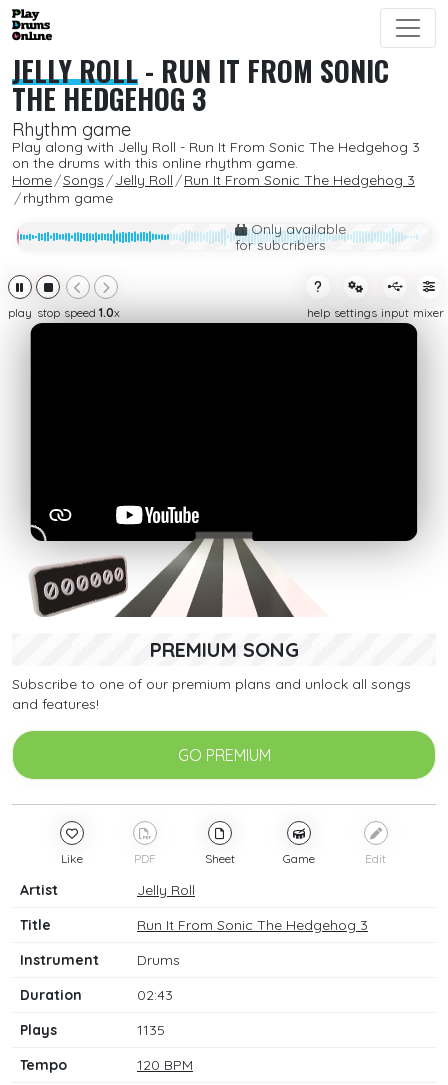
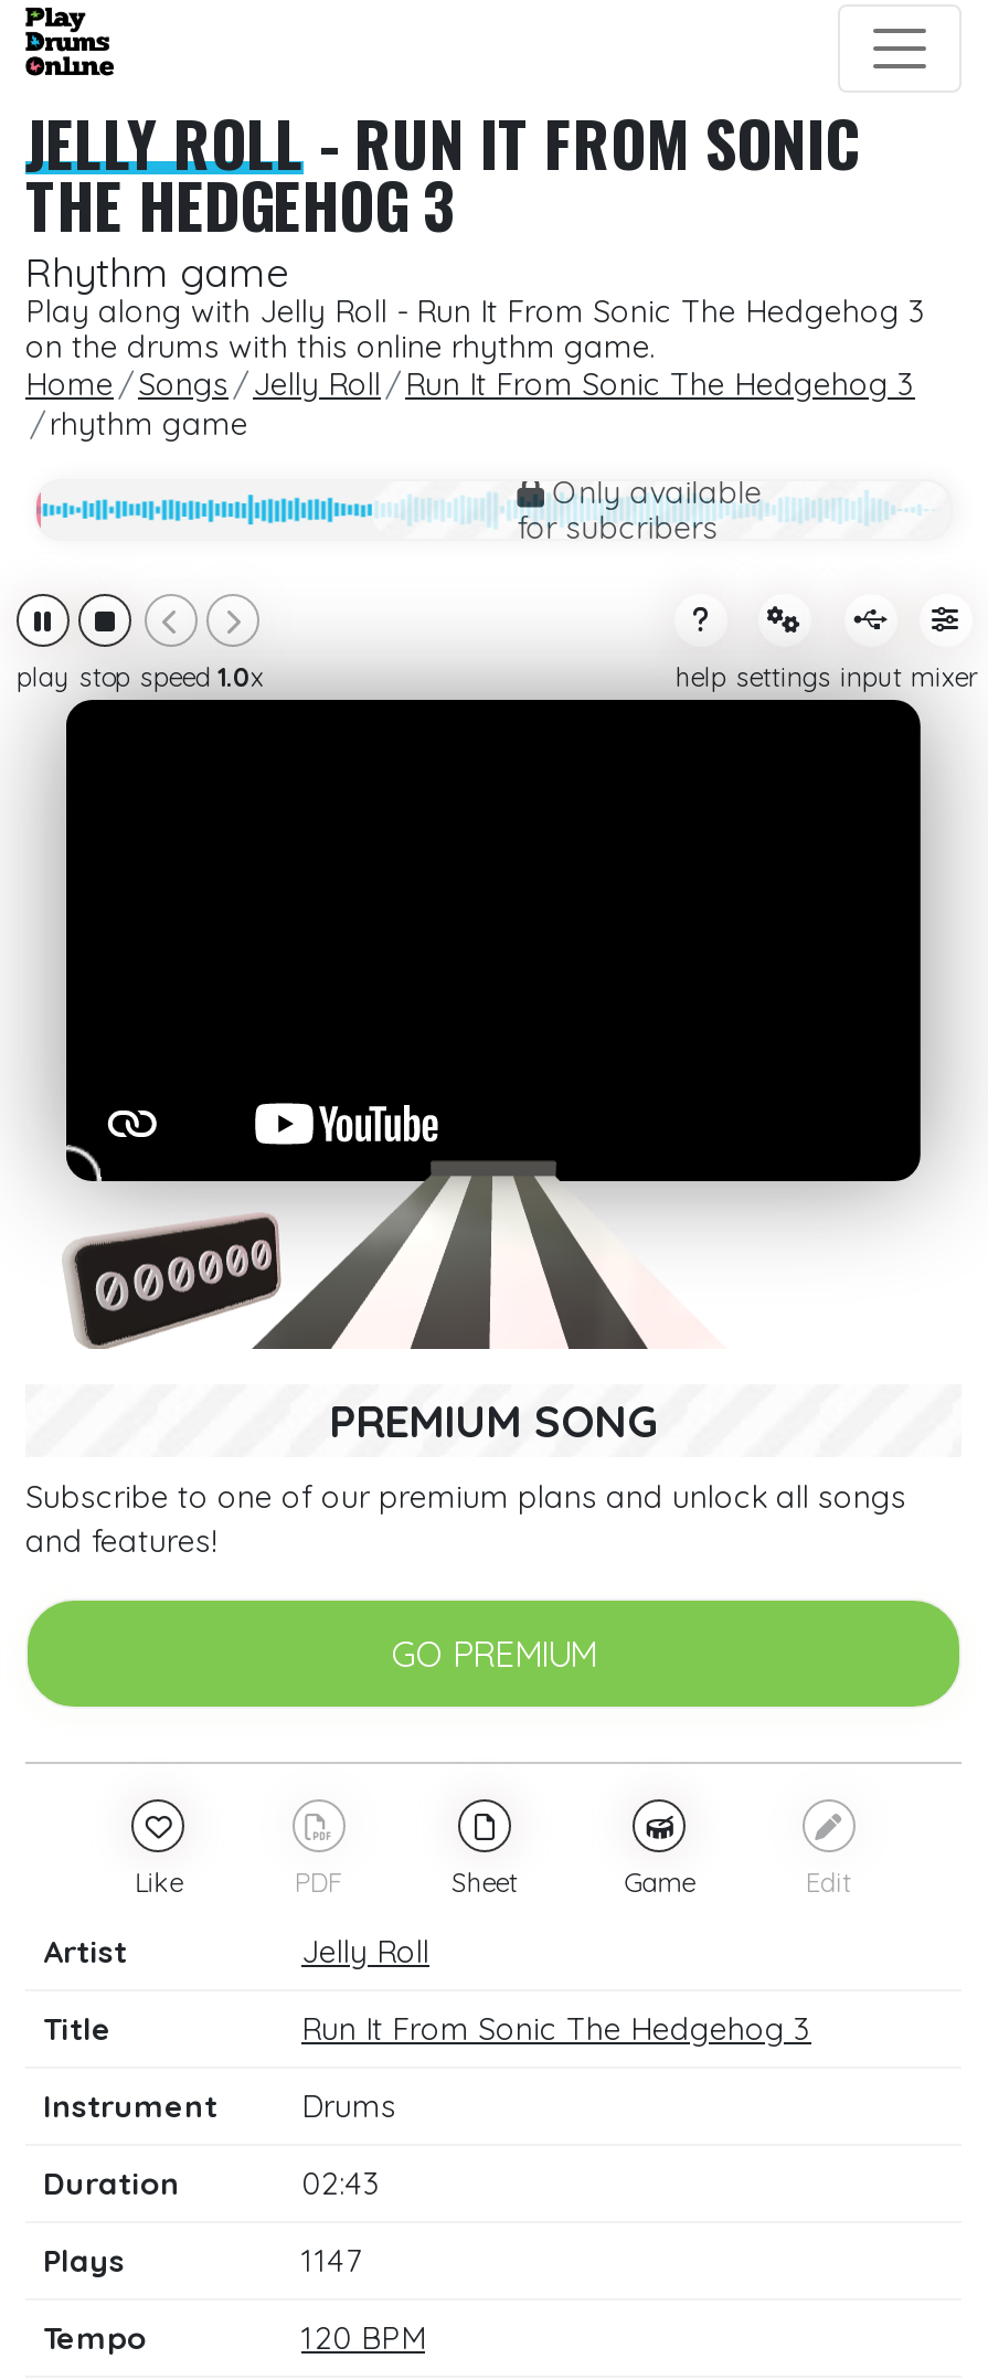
[137,1021,165,1039] 1135 -> [301,2241,361,2281] 1147

